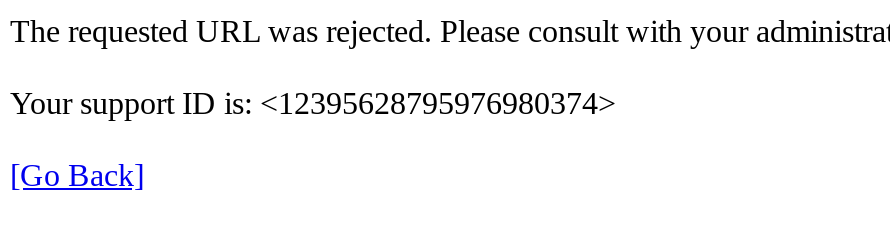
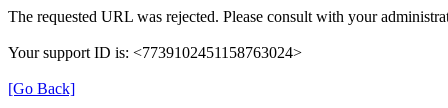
[10,86,616,120] Your support ID is: <12395628795976980374> -> [8,44,302,61] Your support ID is: <7739102451158763024>

